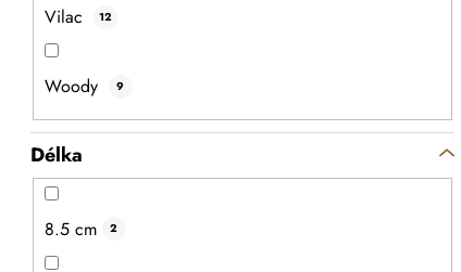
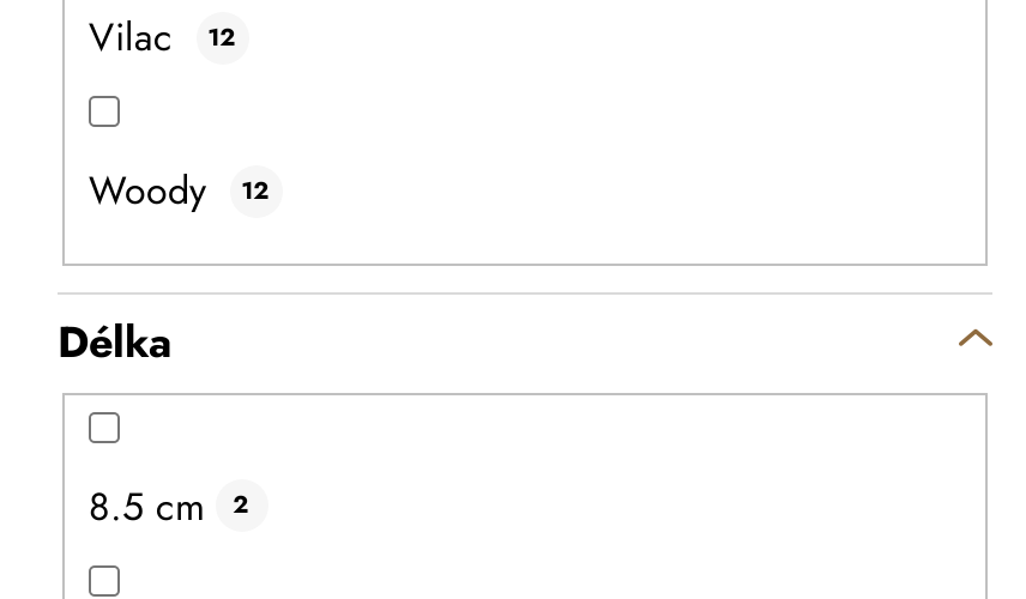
[45,74,124,99] Woody 9 -> [89,163,270,219] Woody 12

